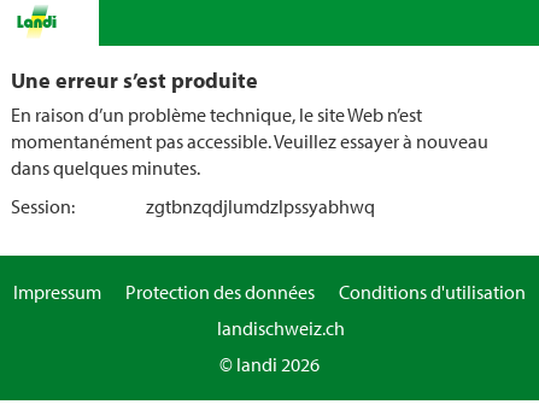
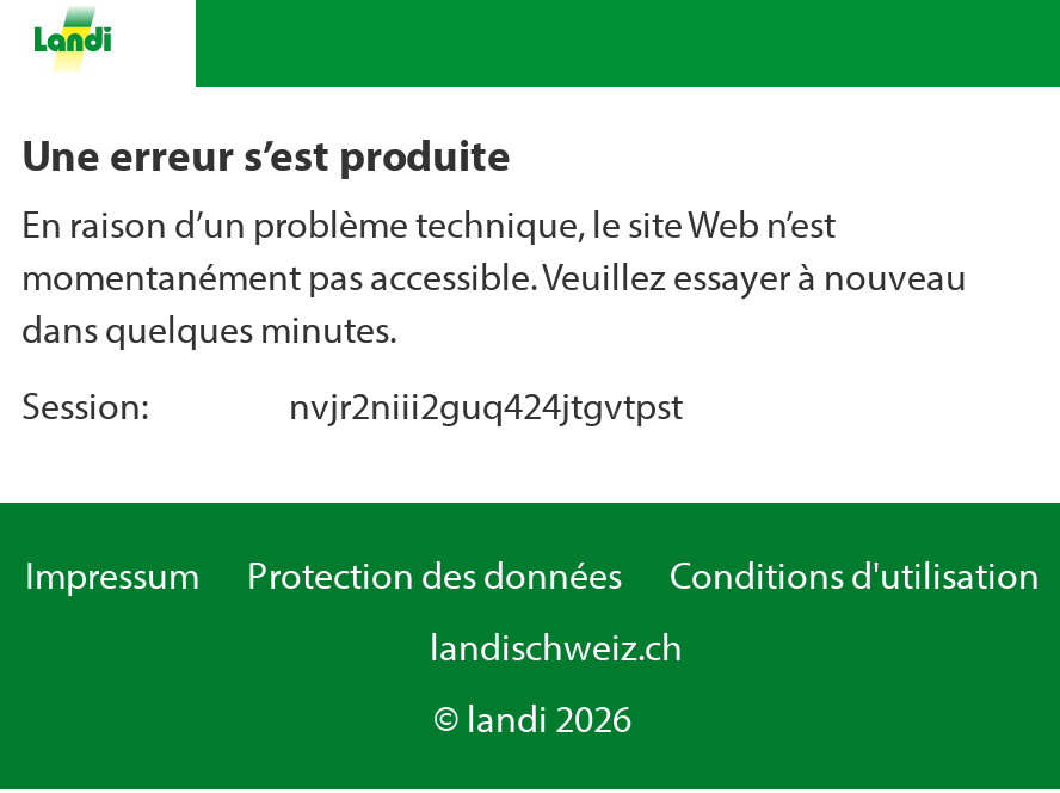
[146,194,375,218] zgtbnzqdjlumdzlpssyabhwq -> [289,381,683,429] nvjr2niii2guq424jtgvtpst

